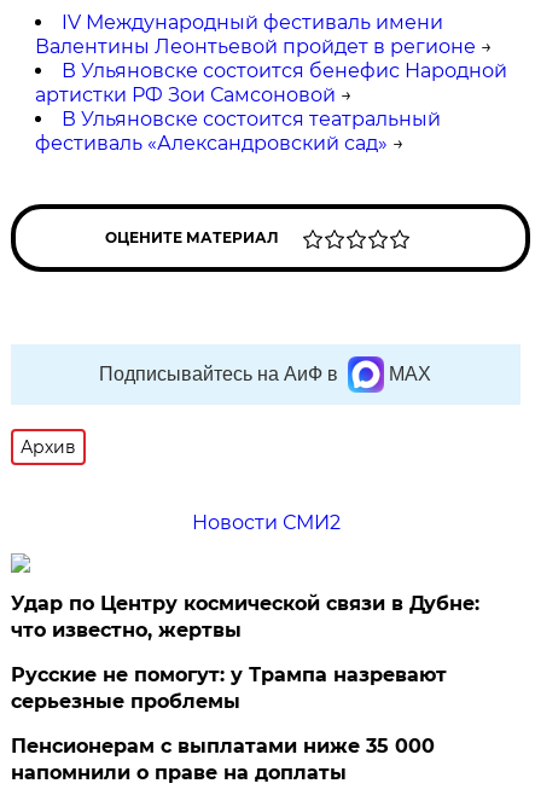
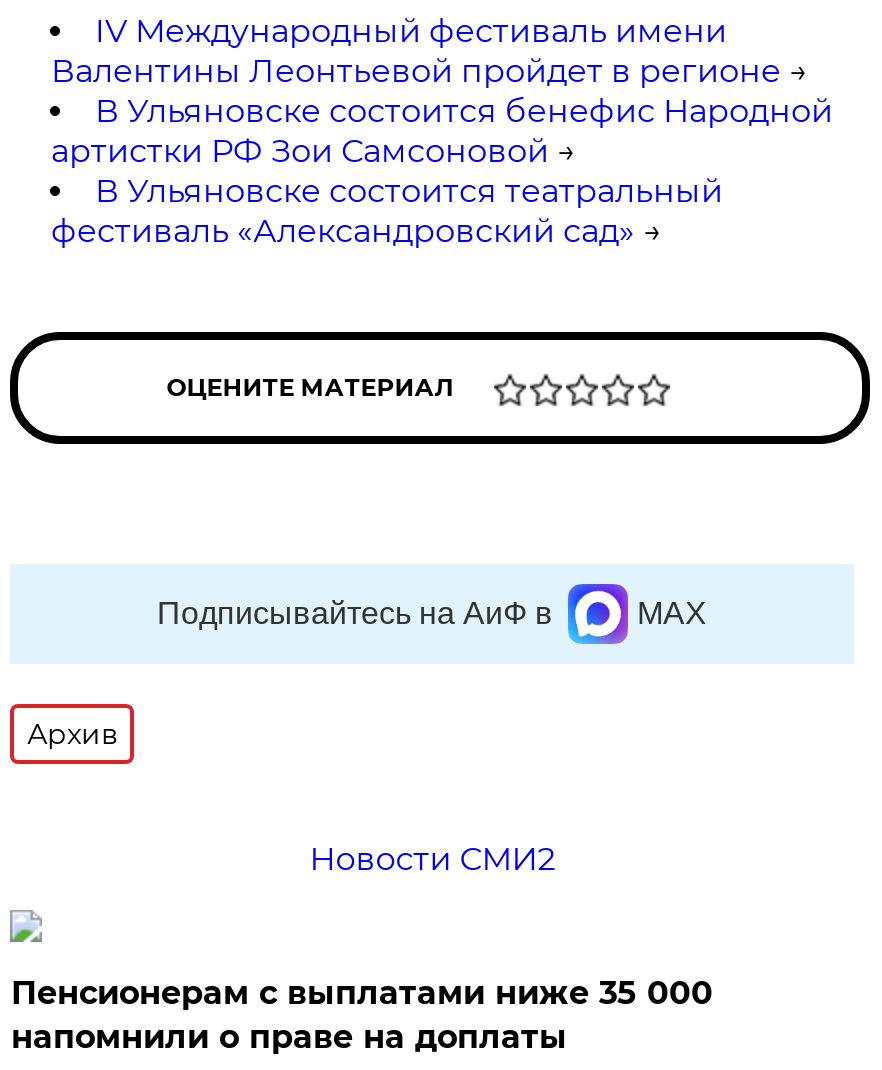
[11,592,480,713] Удар по Центру космической связи в Дубне: | что известно, жертвы | Русские не помогут: у Трампа назревают | серьезные проблемы -> none

